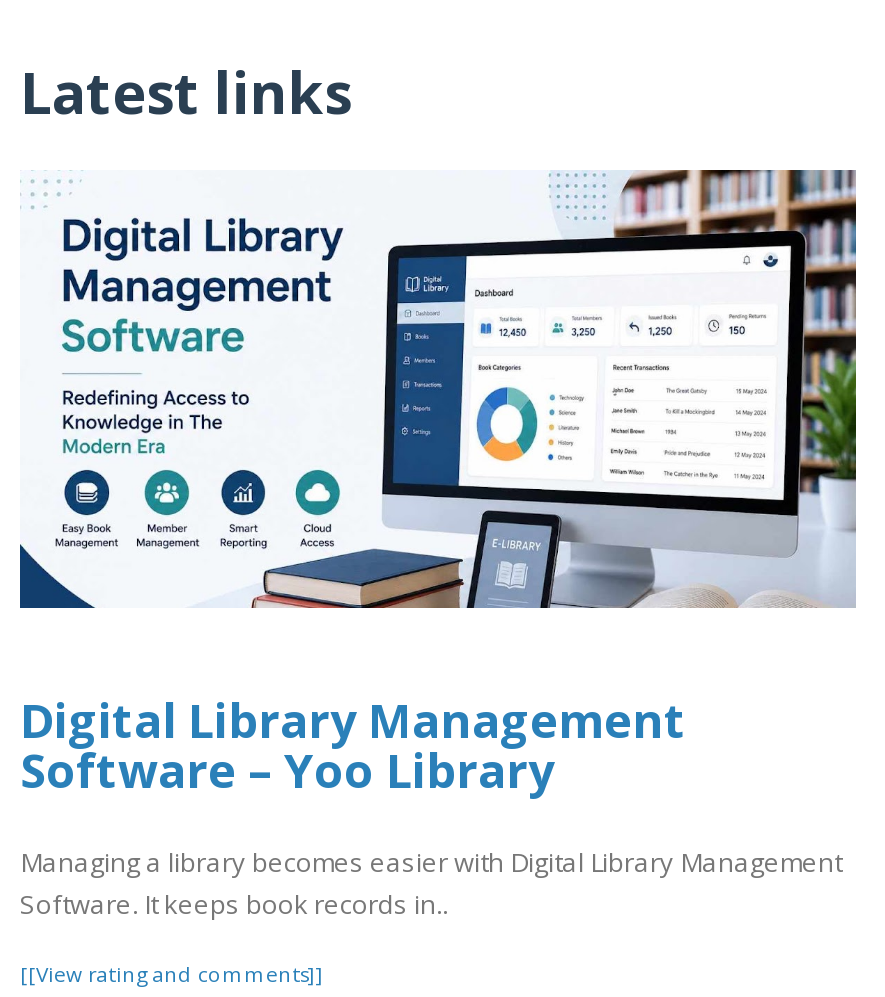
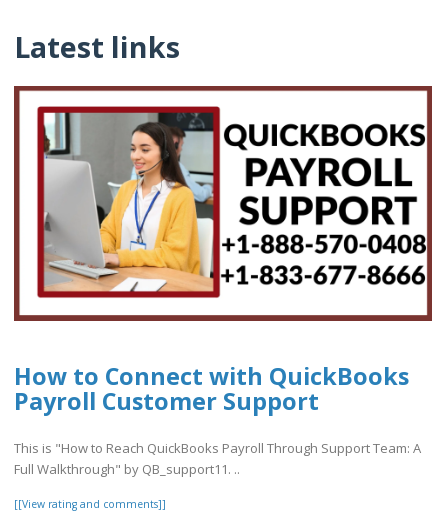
[18,168,858,801] [image] | Digital Library Management | Software – Yoo Library -> [13,85,433,417] [image] | How to Connect with QuickBooks | Payroll Customer Support
[20,844,842,922] Managing a library becomes easier with Digital Library Management | Software. It keeps book records in.. -> [14,439,421,478] This is "How to Reach QuickBooks Payroll Through Support Team: A | Full Walkthrough" by QB_support11. ..

